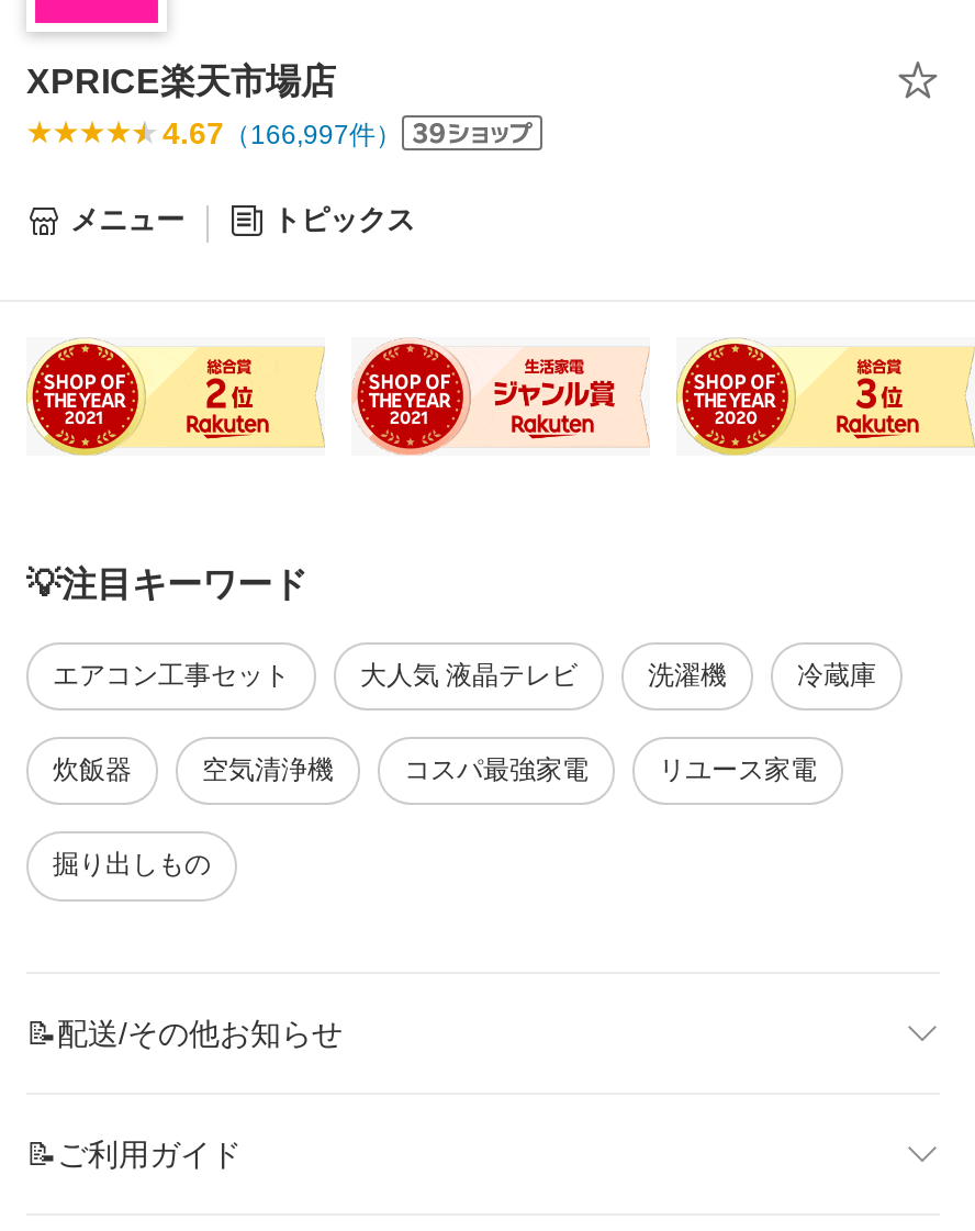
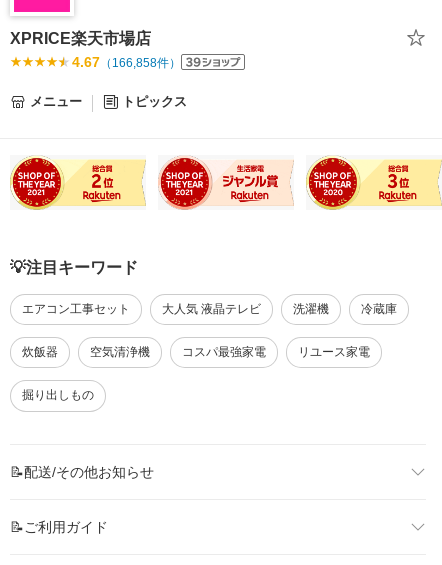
[162,116,402,151] 4.67（166,997件） -> [72,54,181,70] 4.67（166,858件）

